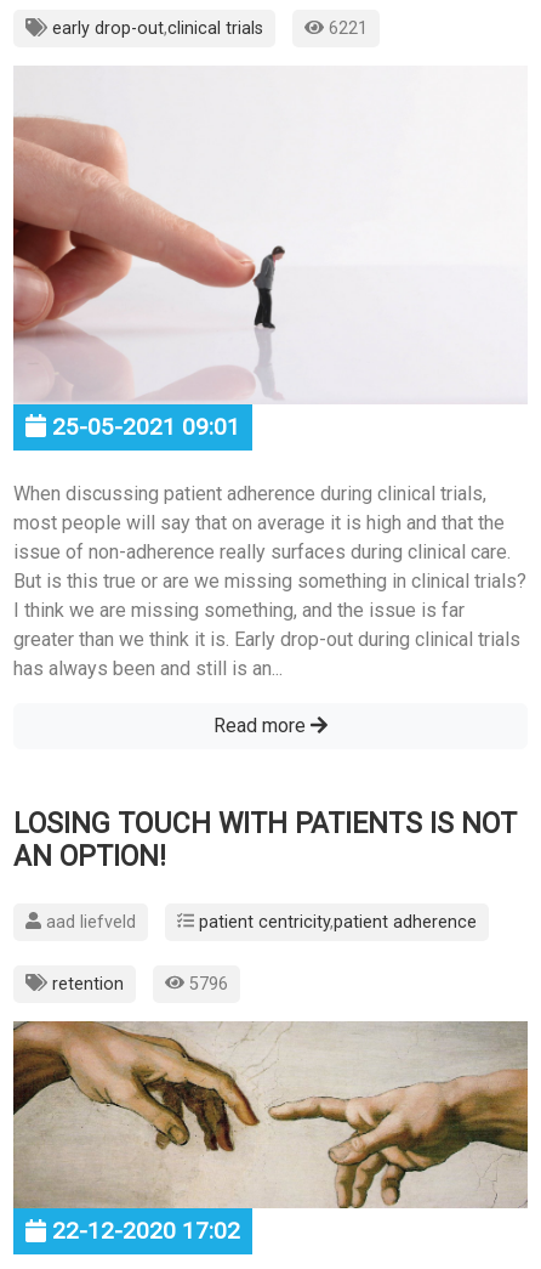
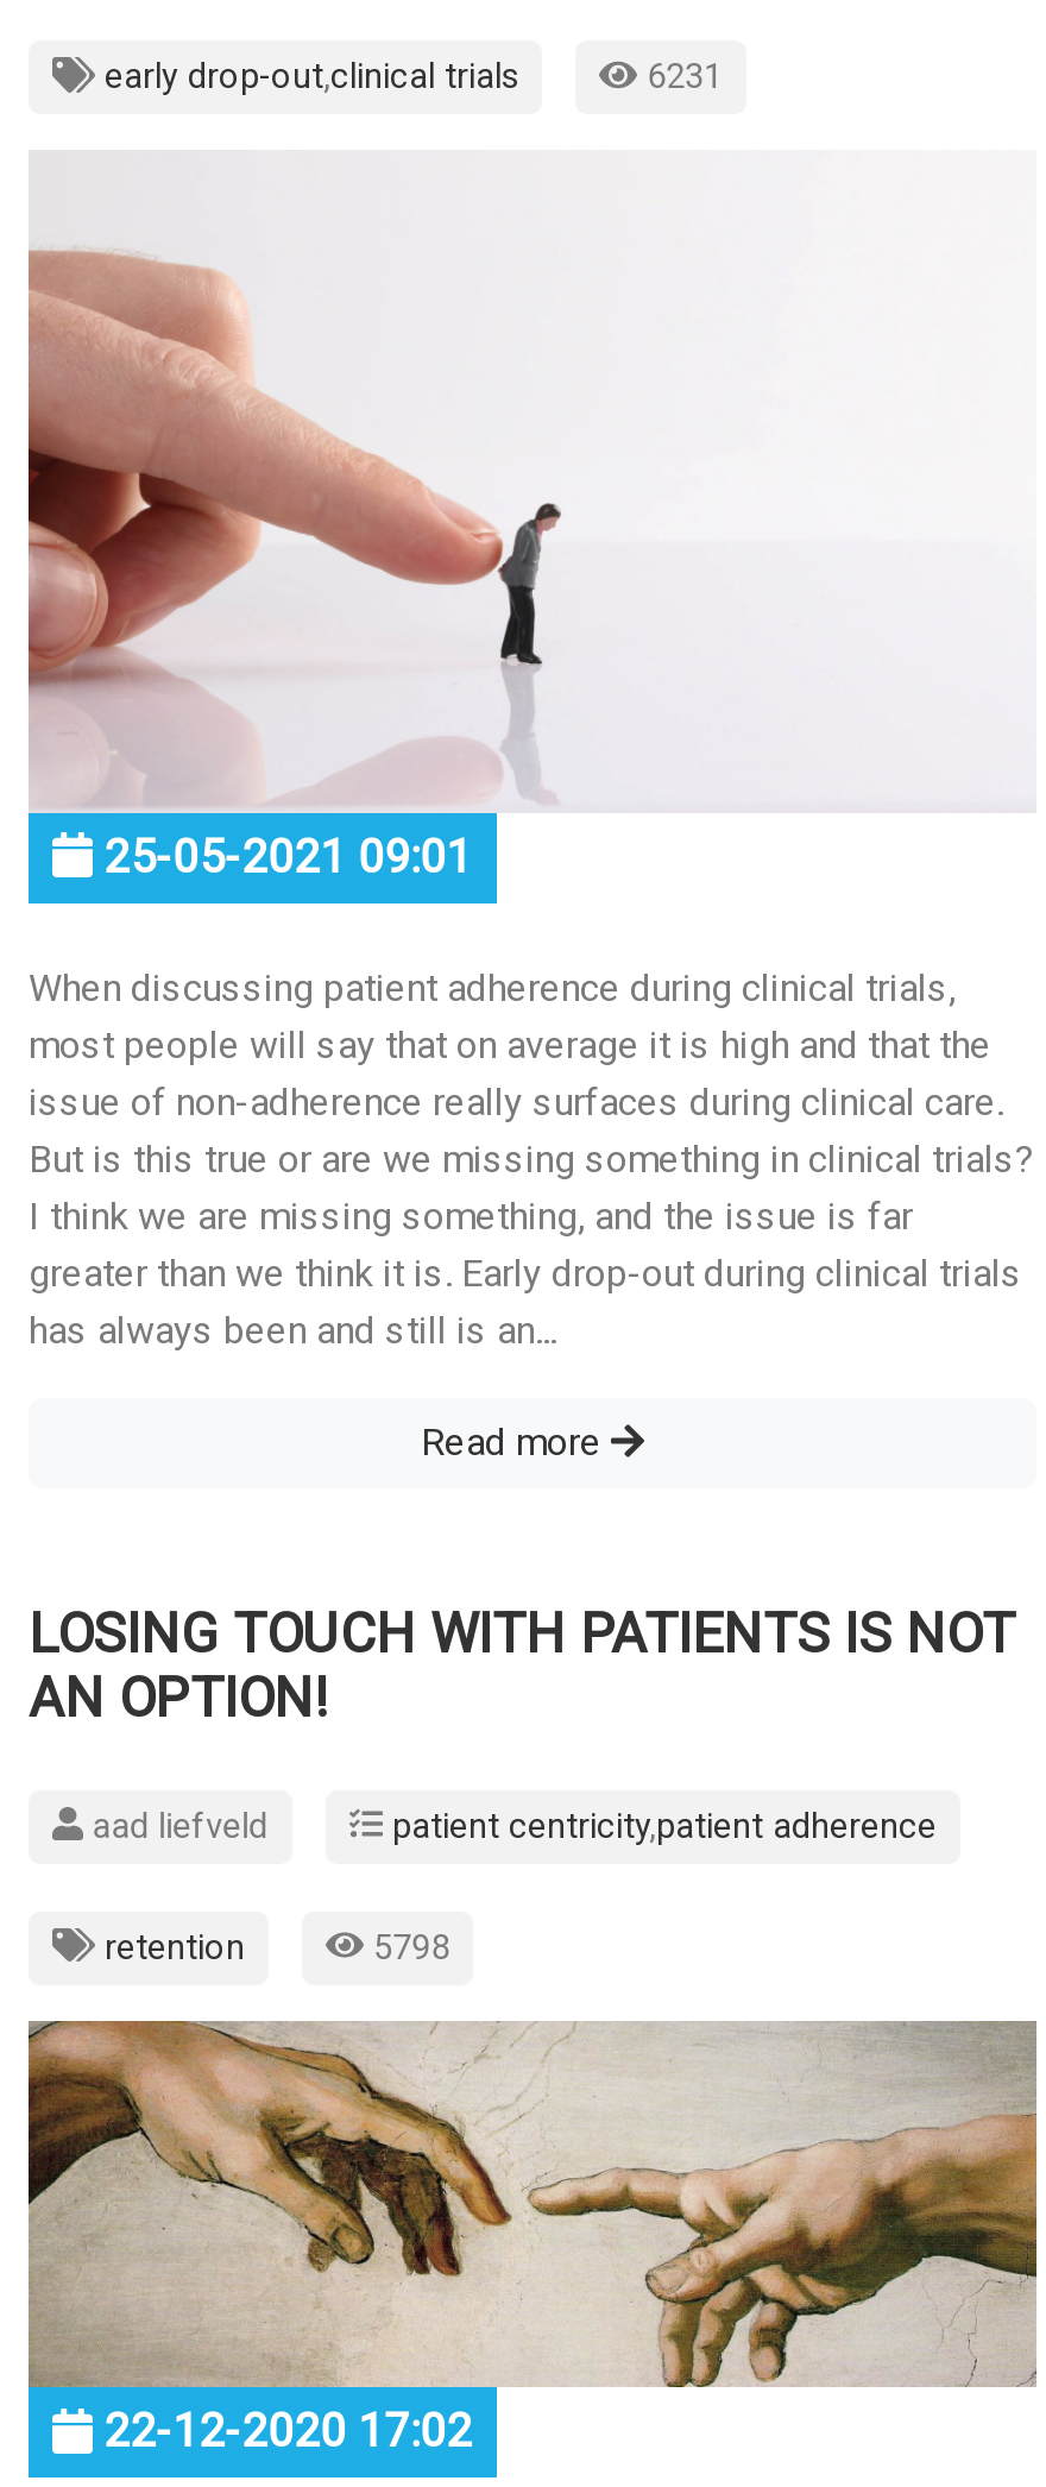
[324,18,368,39] 6221 -> [638,57,723,97] 6231
[185,973,228,994] 5796 -> [364,1927,450,1967] 5798

